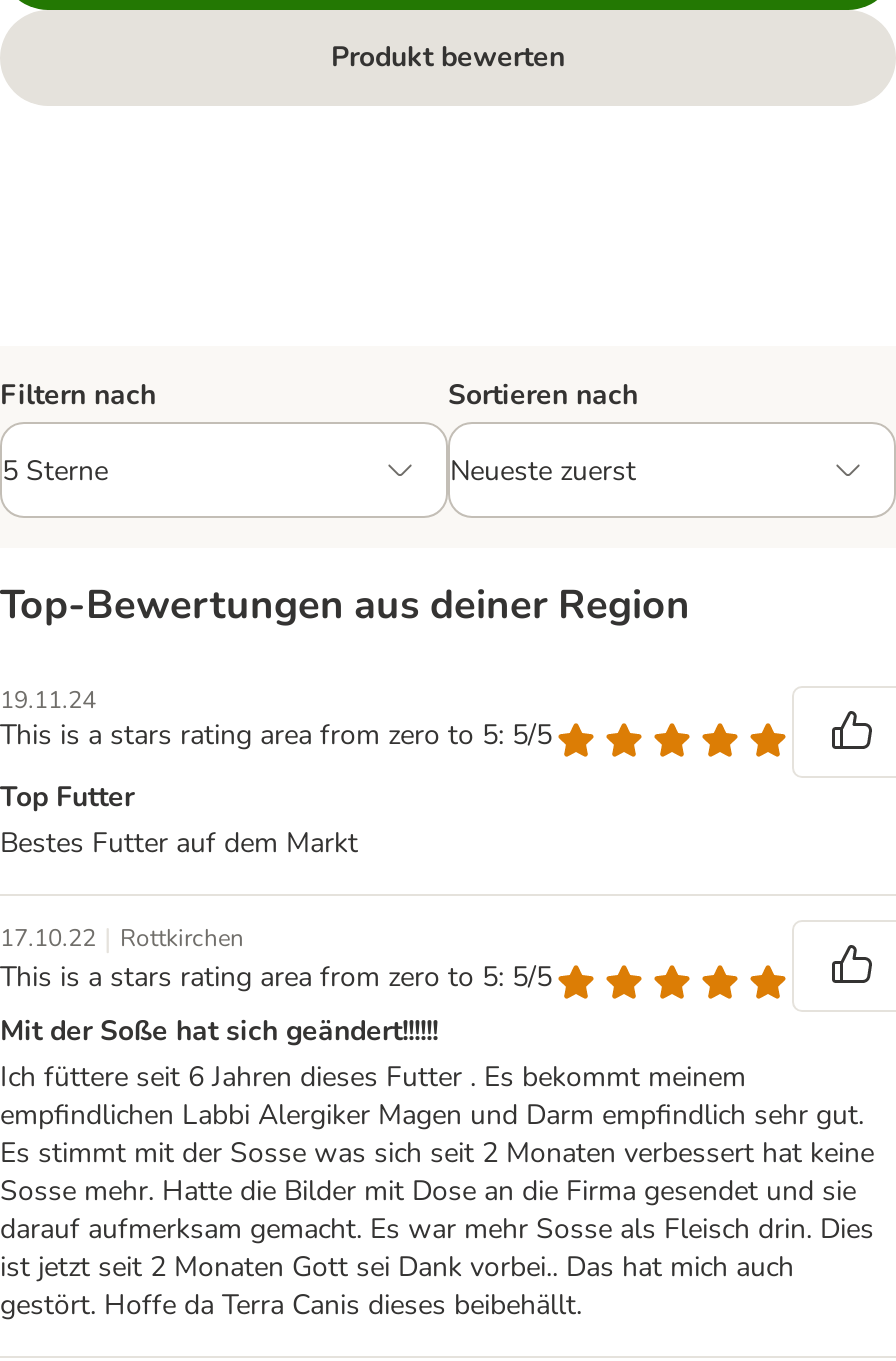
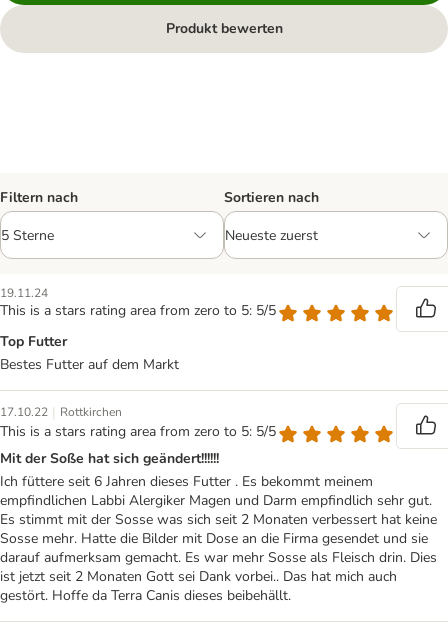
[0,577,690,631] Top‑Bewertungen aus deiner Region -> none

